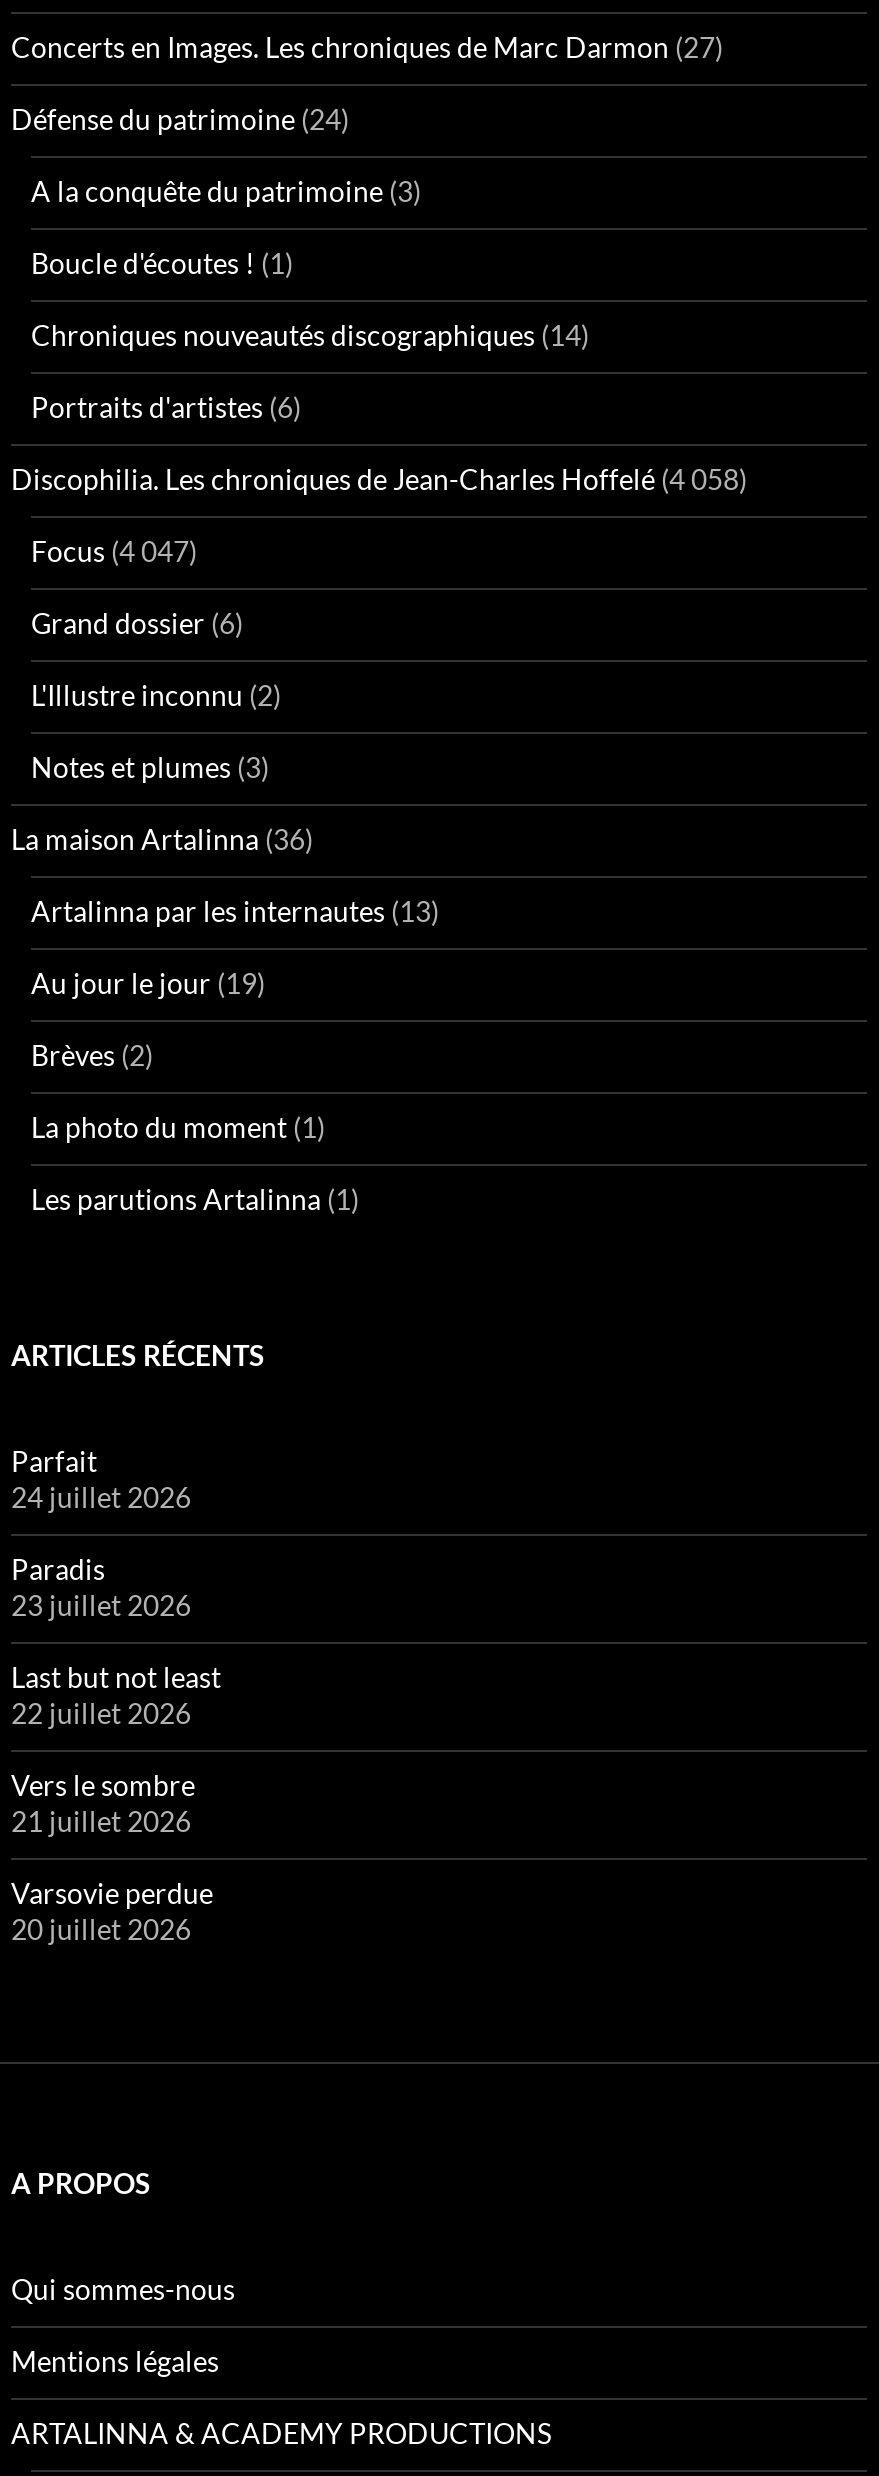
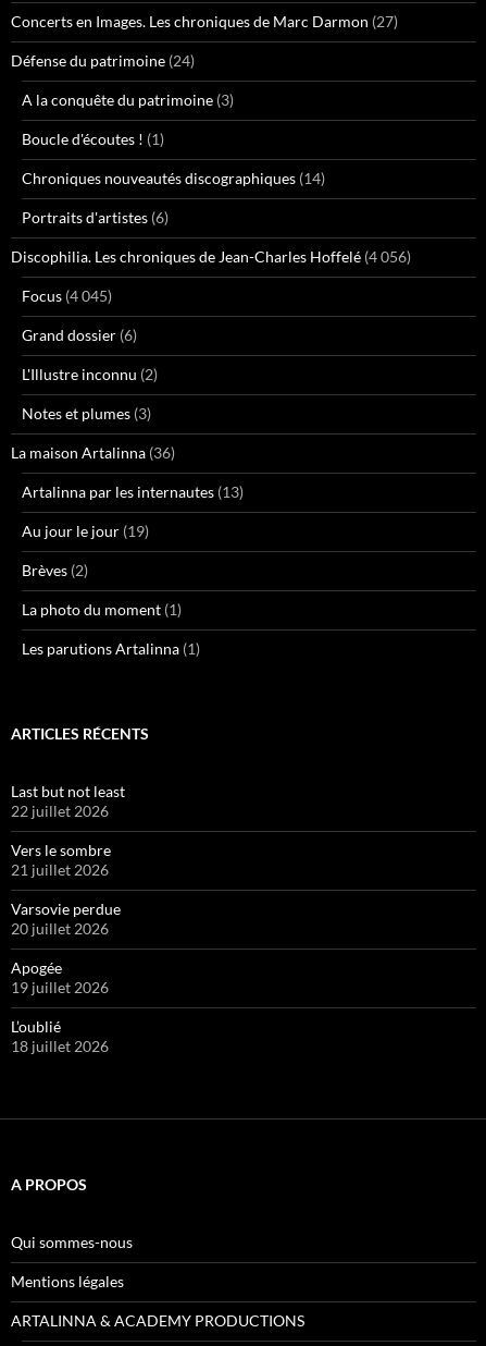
[11,462,747,496] Discophilia. Les chroniques de Jean-Charles Hoffelé (4 058) -> [11,247,411,266] Discophilia. Les chroniques de Jean-Charles Hoffelé (4 056)
[31,534,197,568] Focus (4 047) -> [22,286,112,305] Focus (4 045)
[11,1444,191,1622] Parfait | 24 juillet 2026 | Paradis | 23 juillet 2026 -> none
moved [11,1660,221,1946] -> [11,782,125,938]: Last but not least | 22 juillet 2026 | Vers le sombre | 21 juillet 2026 | Varsovie perdue | 20 juillet 2026
none -> [11,958,109,1055] Apogée | 19 juillet 2026 | L’oublié | 18 juillet 2026

